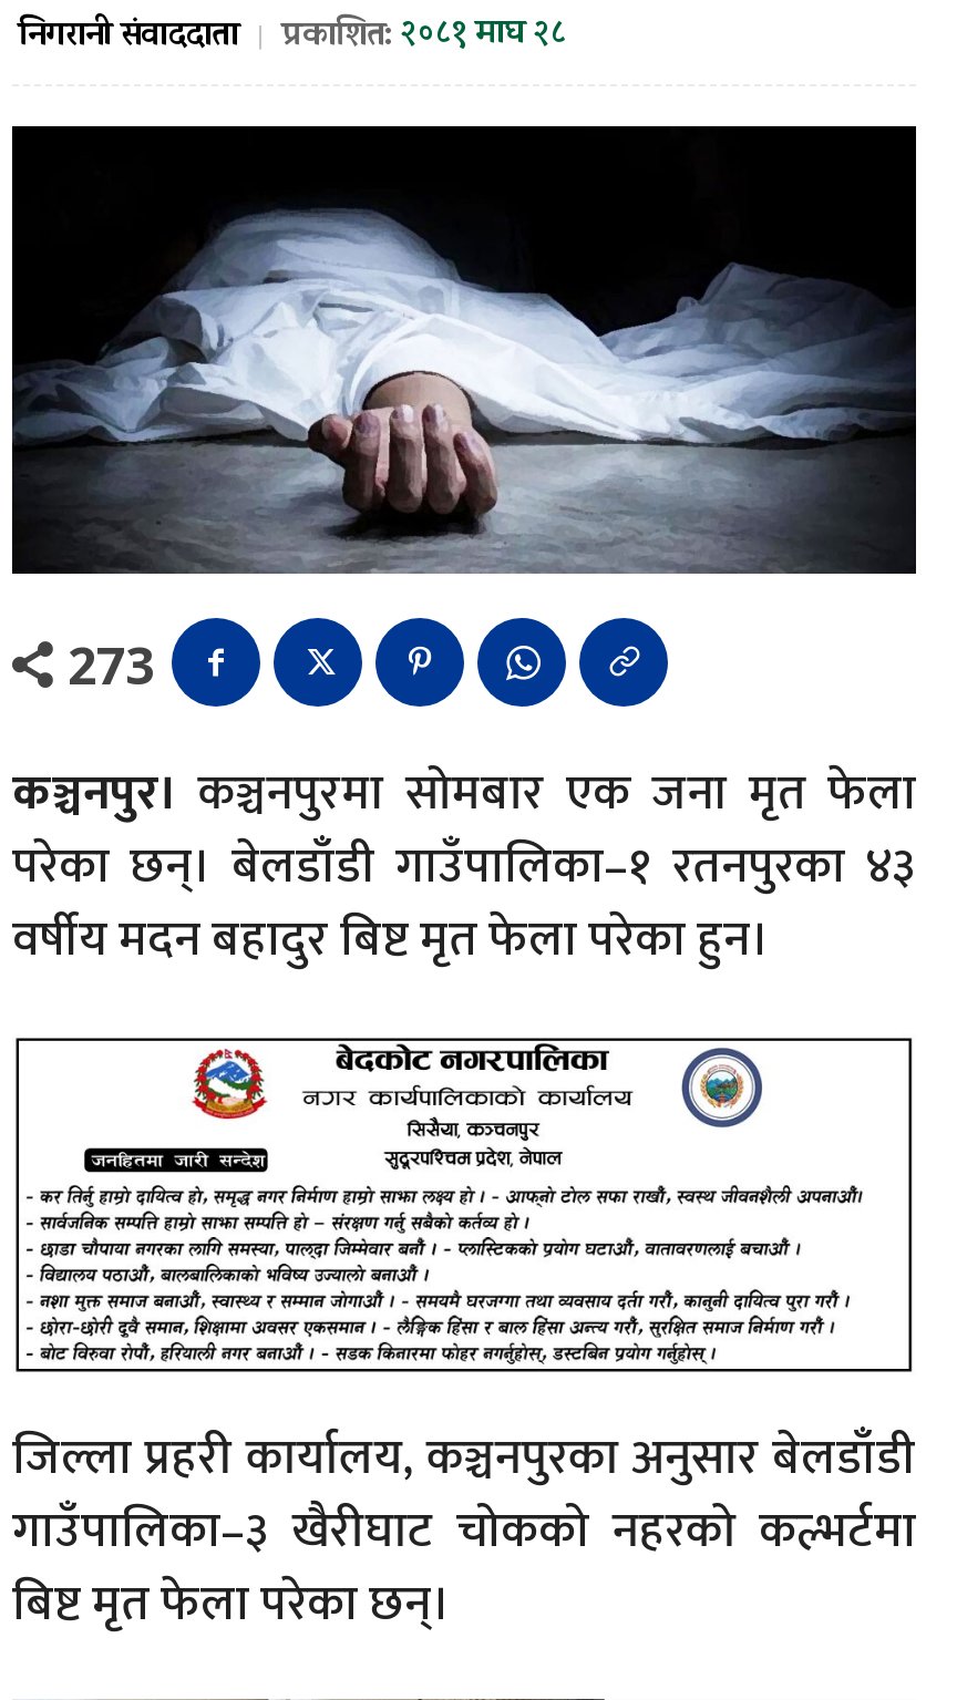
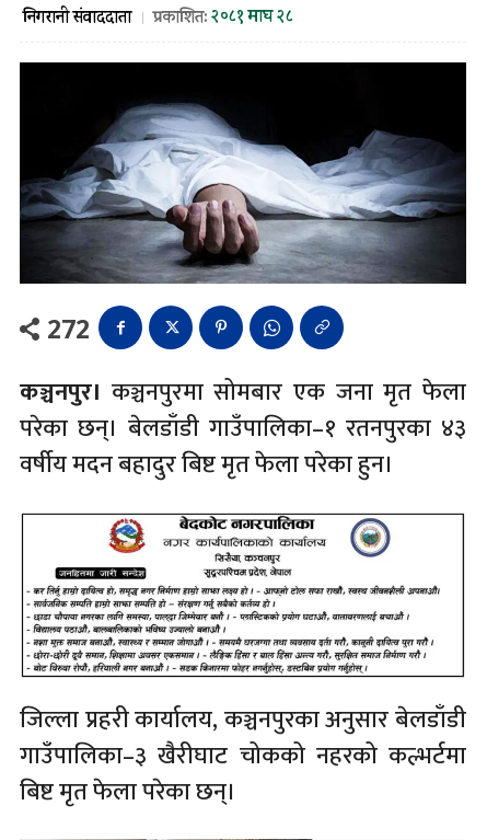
[68,629,154,700] 273 -> [47,311,90,346] 272

